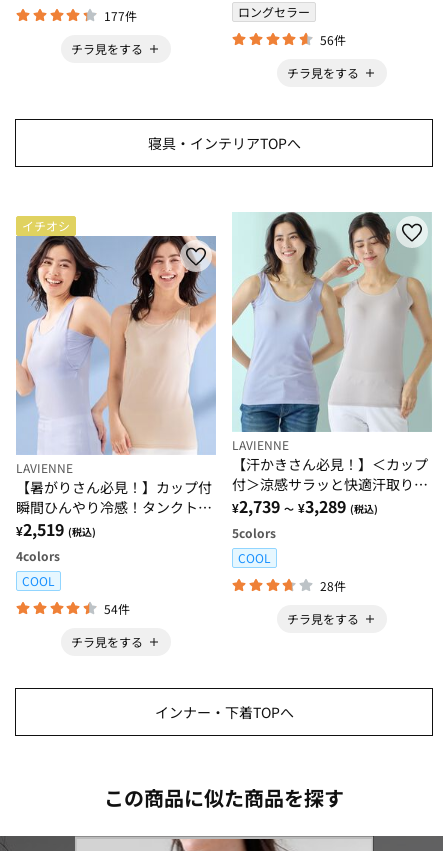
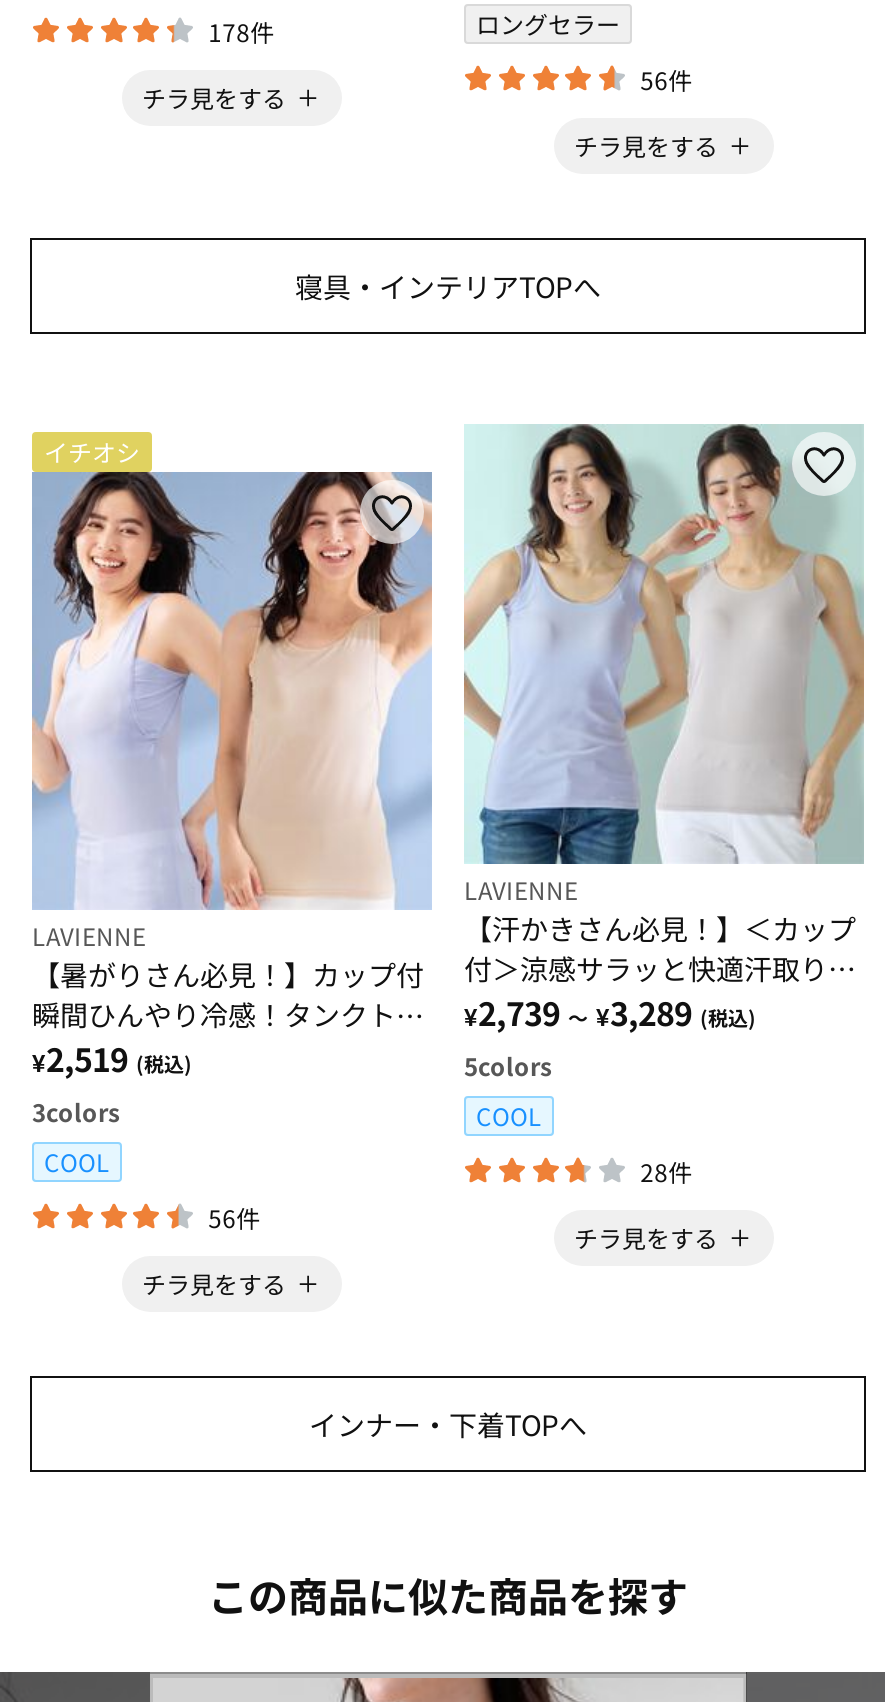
[104,7,137,24] 177件 -> [208,14,274,48] 178件
[16,547,60,564] 4colors -> [32,1095,120,1129] 3colors
[104,600,130,617] 54件 -> [208,1201,260,1235] 56件

